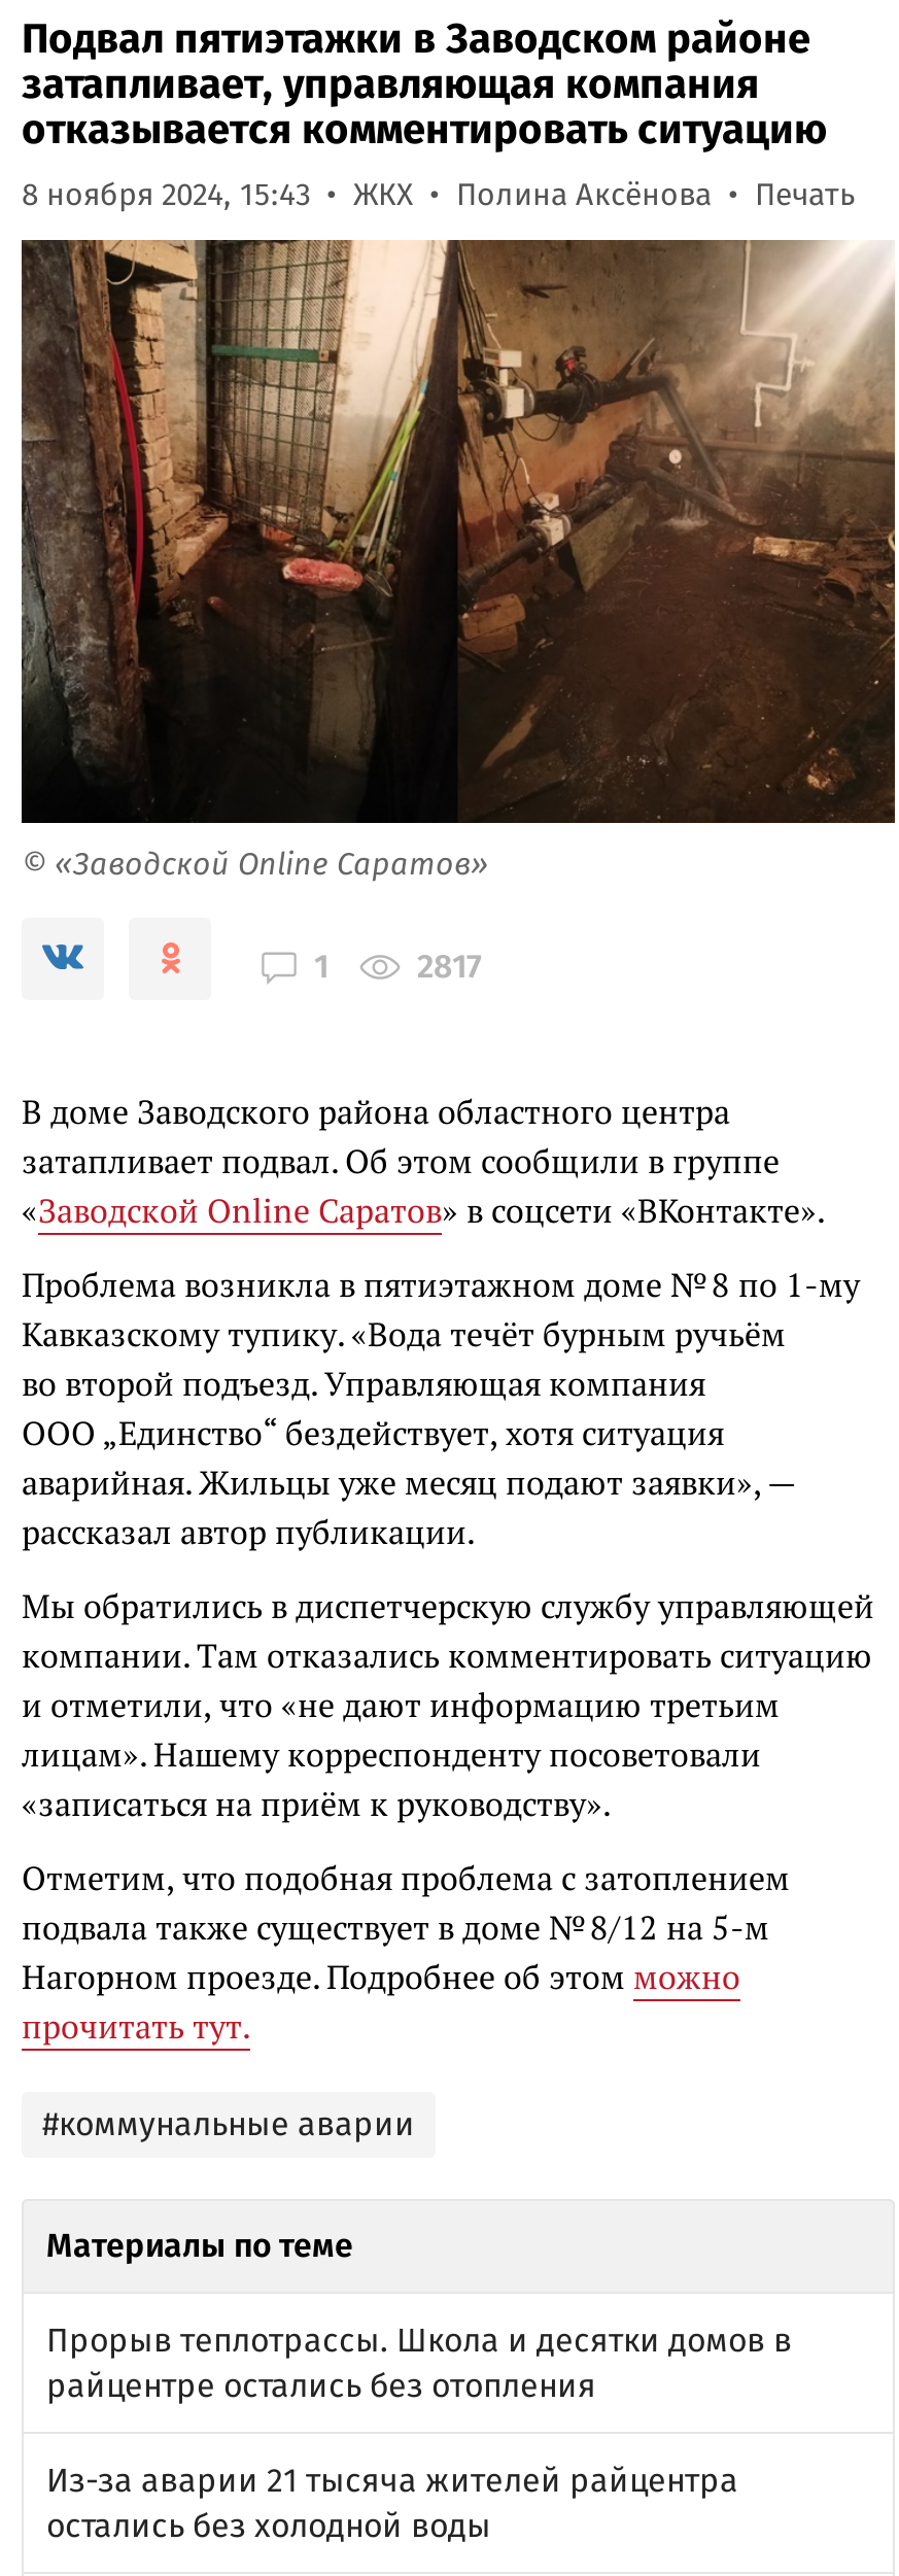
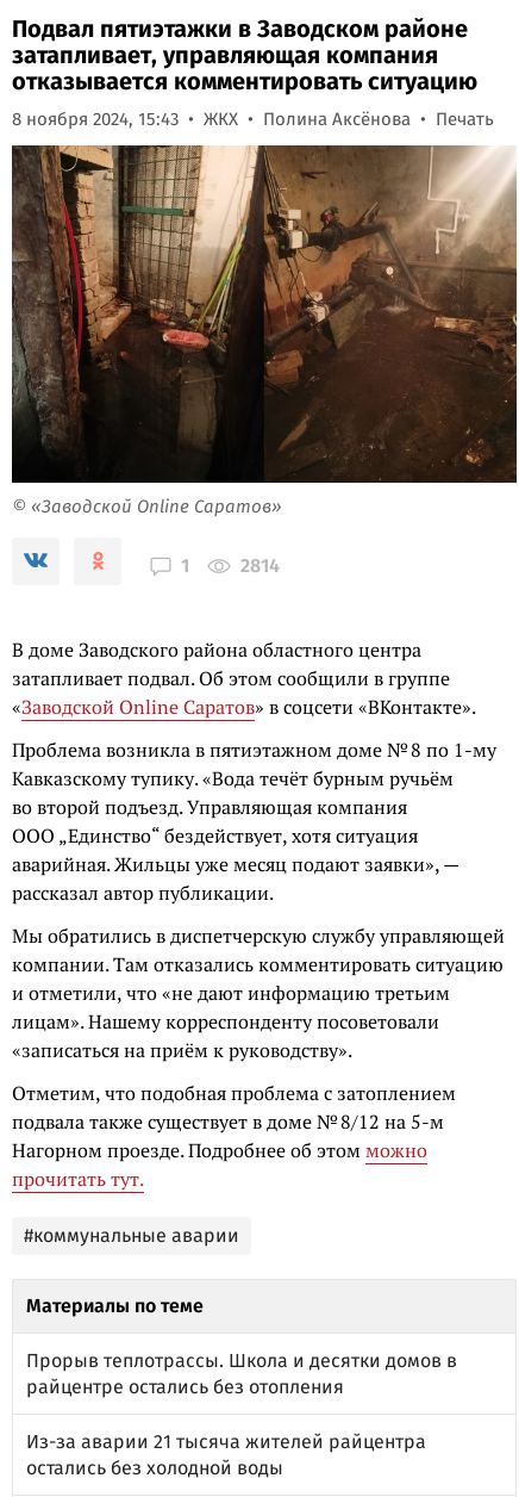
[417,946,481,985] 2817 -> [240,554,280,577] 2814

